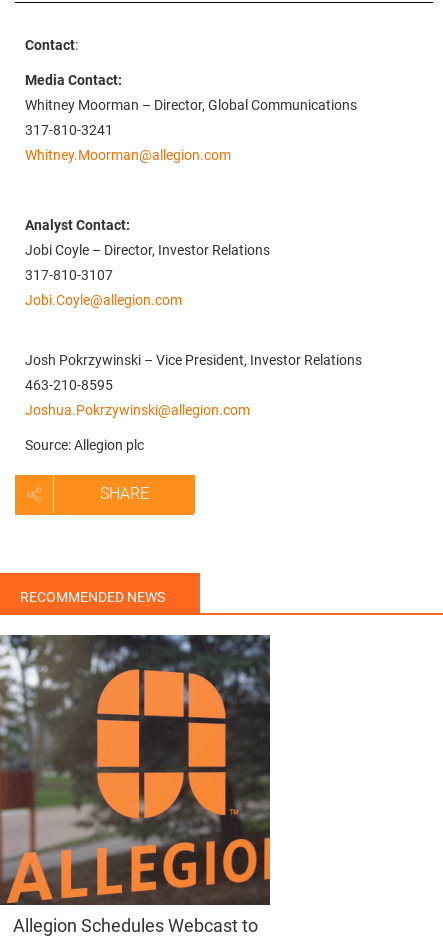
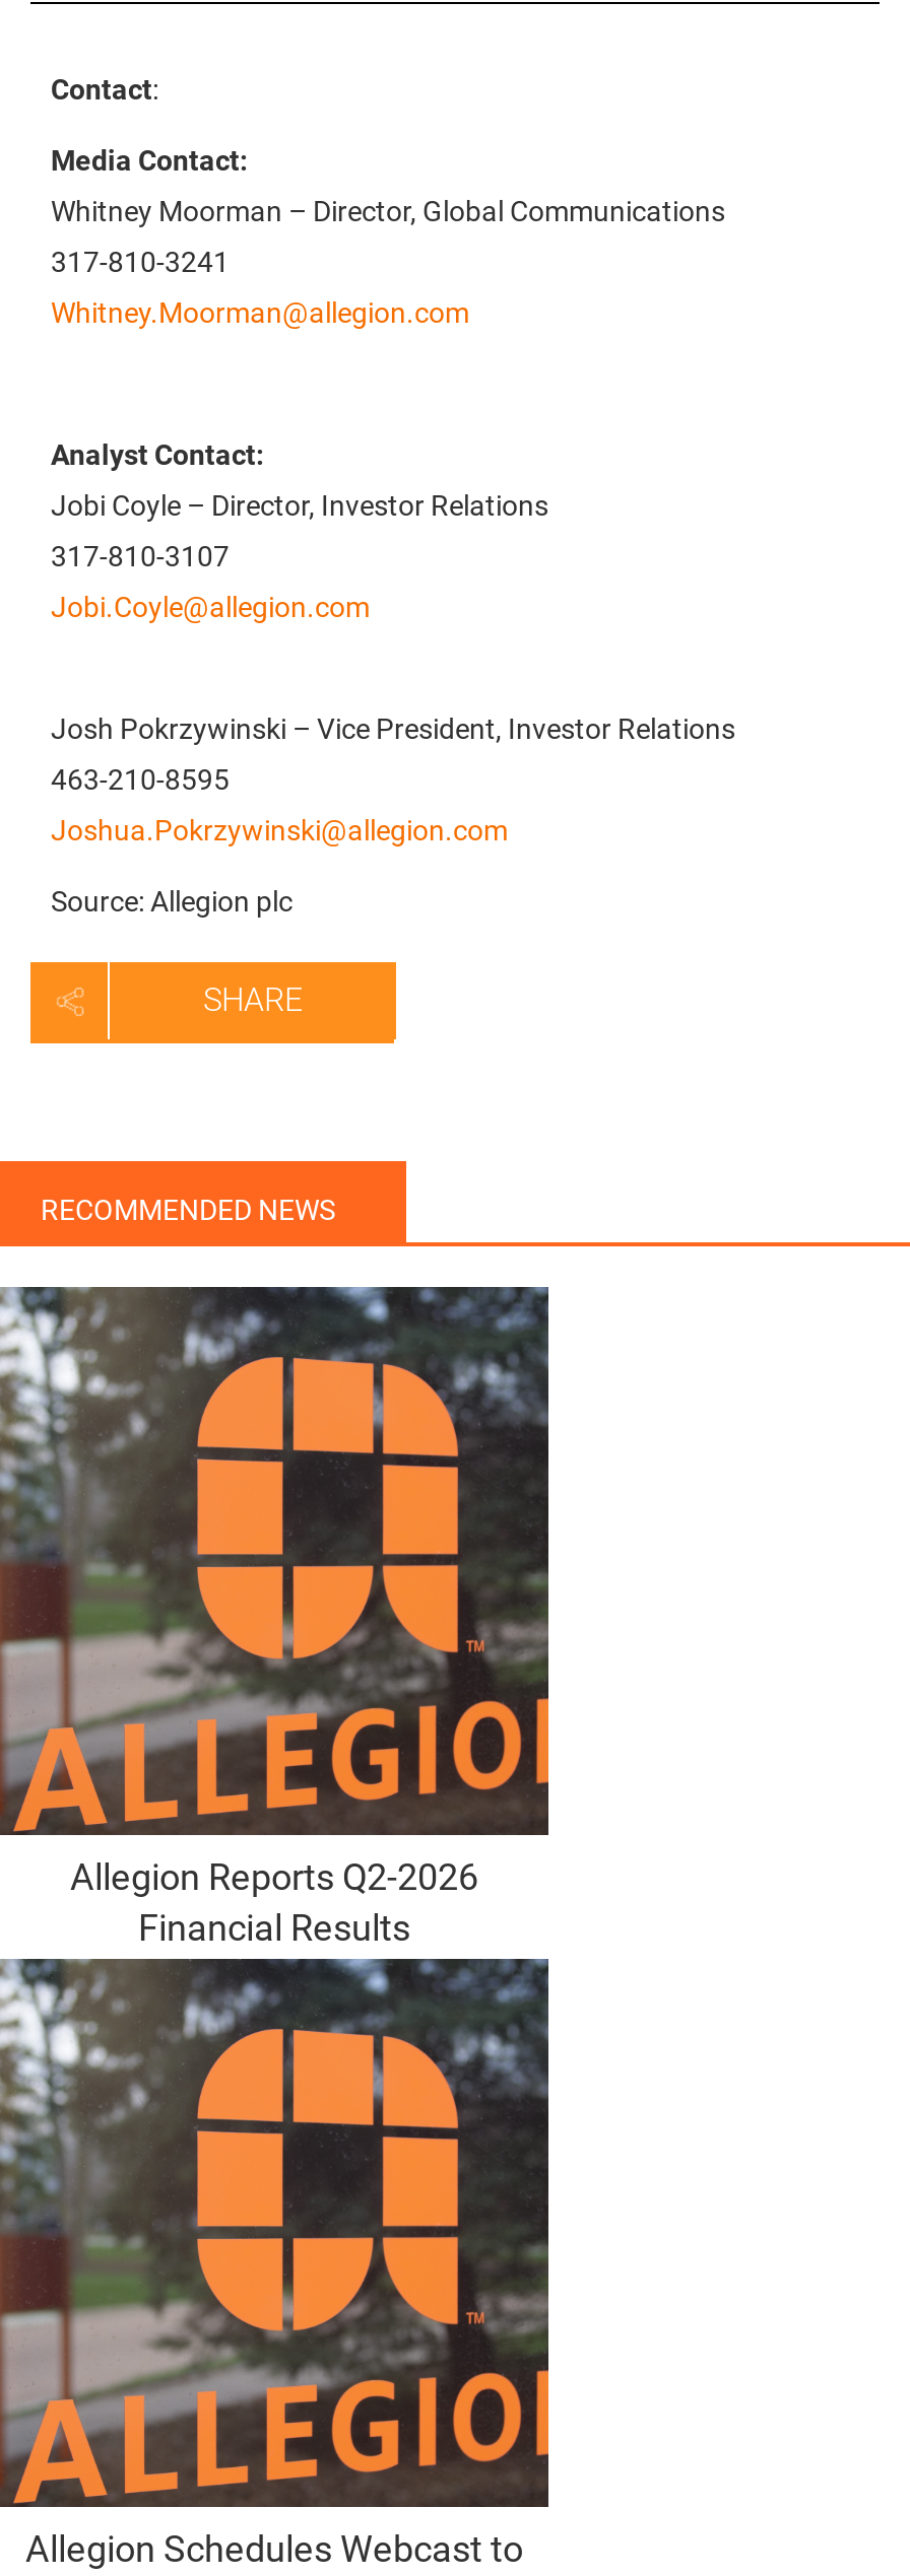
none -> [70,1856,478,1949] Allegion Reports Q2-2026 | Financial Results

